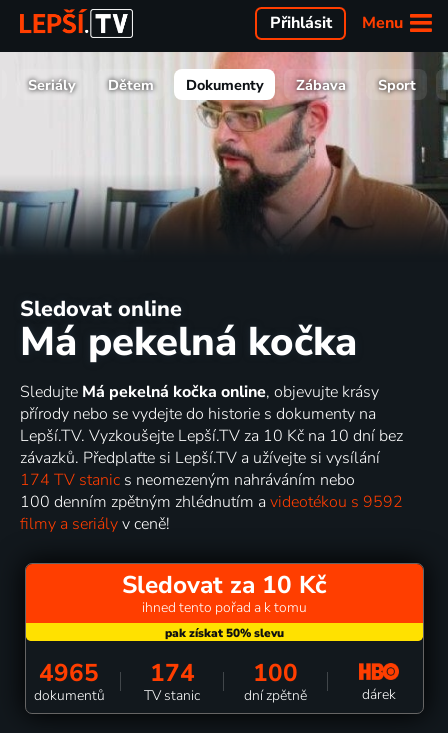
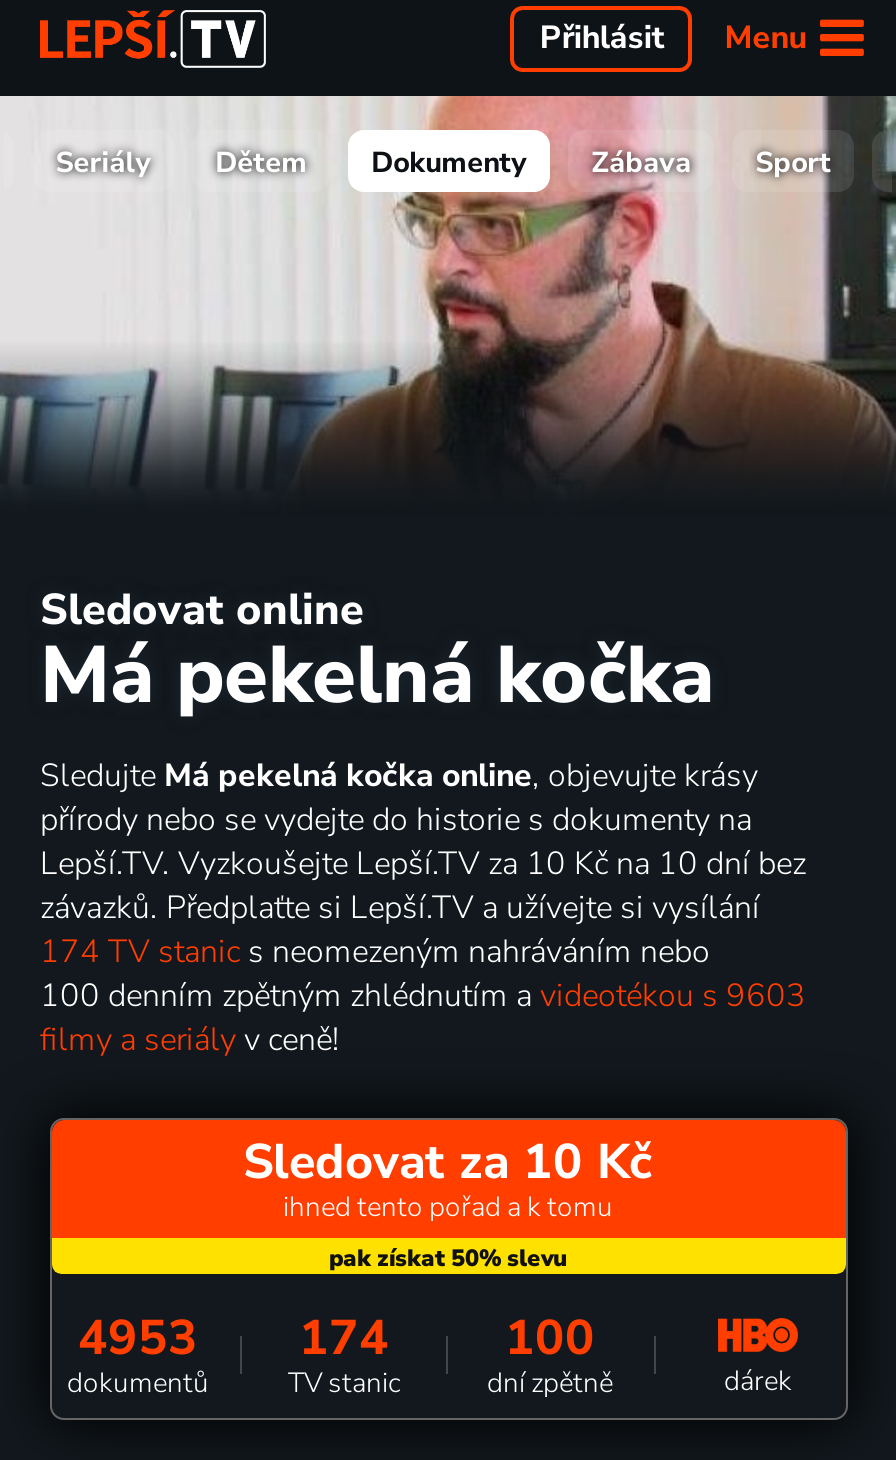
[20,491,407,513] 100 denním zpětným zhlédnutím a videotékou s 9592 -> [40,975,814,1019] 100 denním zpětným zhlédnutím a videotékou s 9603
[39,656,297,690] 4965 174 100 -> [78,1304,595,1372] 4953 174 100

